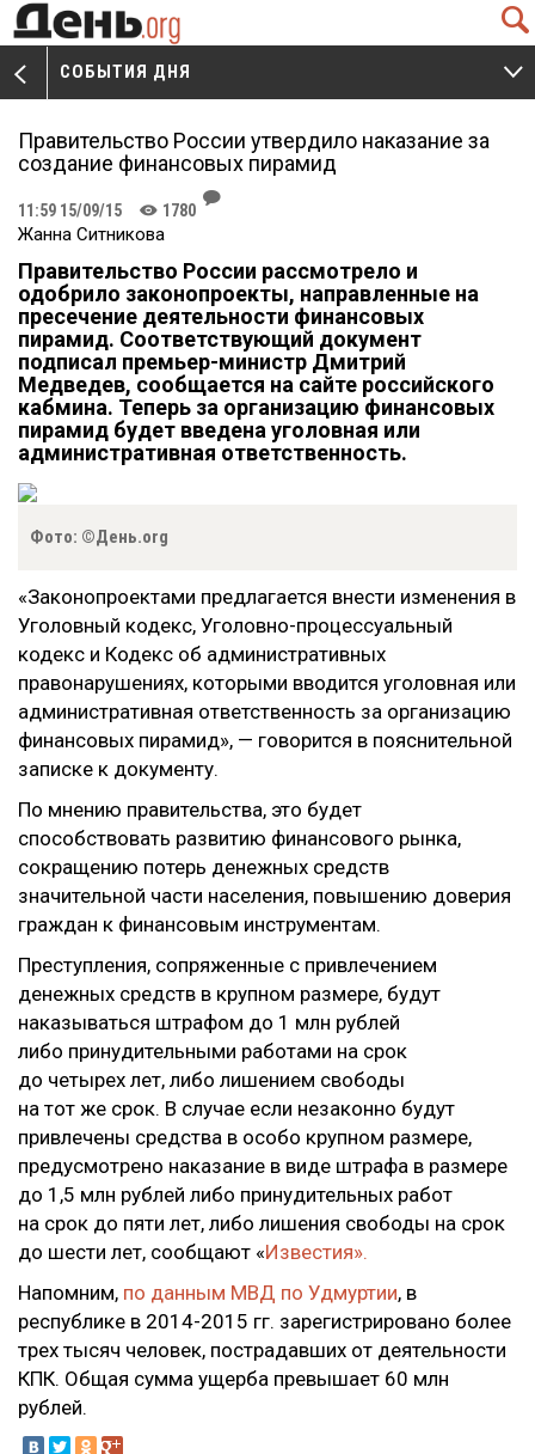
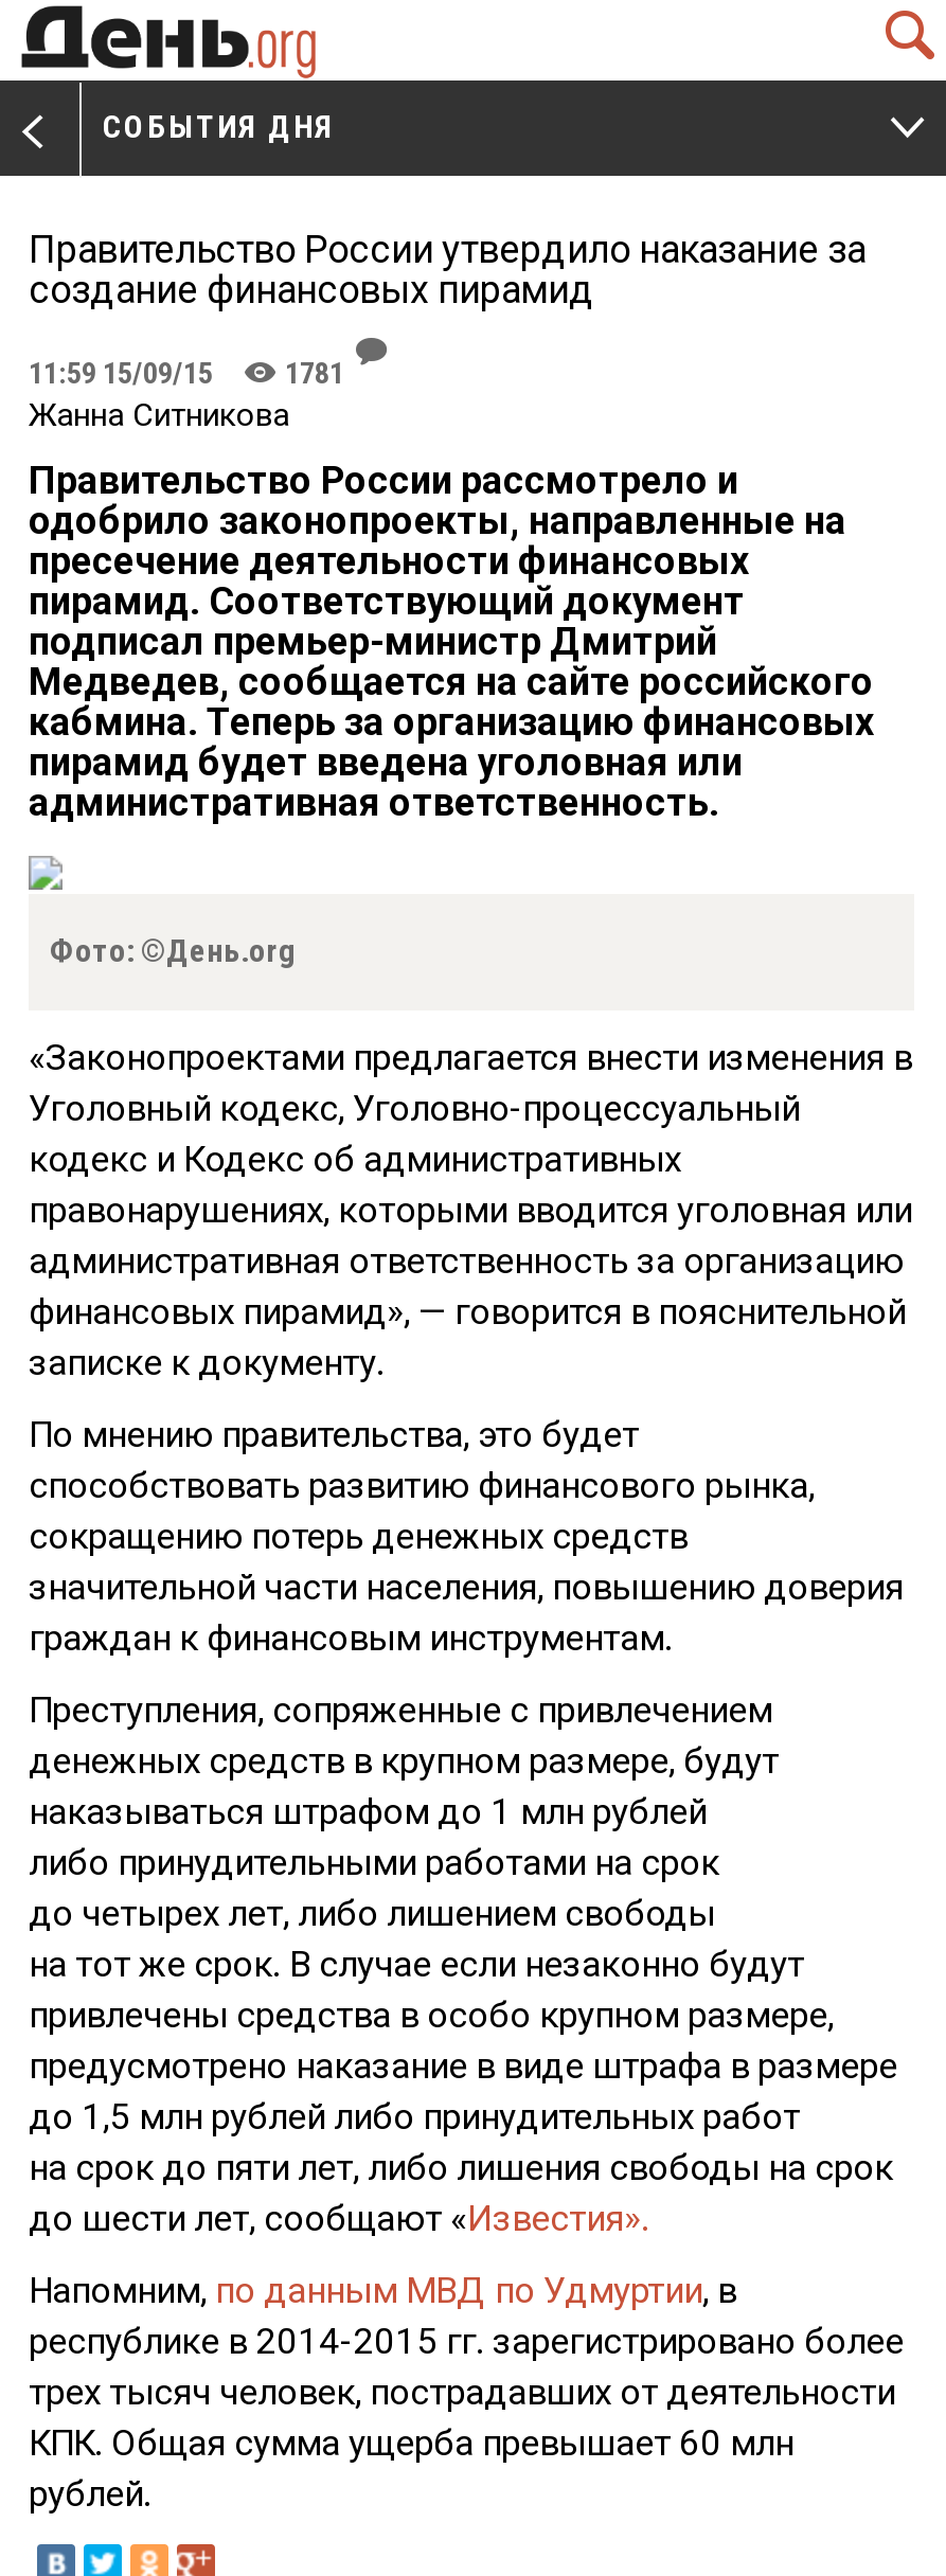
[18,201,196,220] 11:59 15/09/15 K 1780 -> [29,356,344,390] 11:59 15/09/15 K 1781

